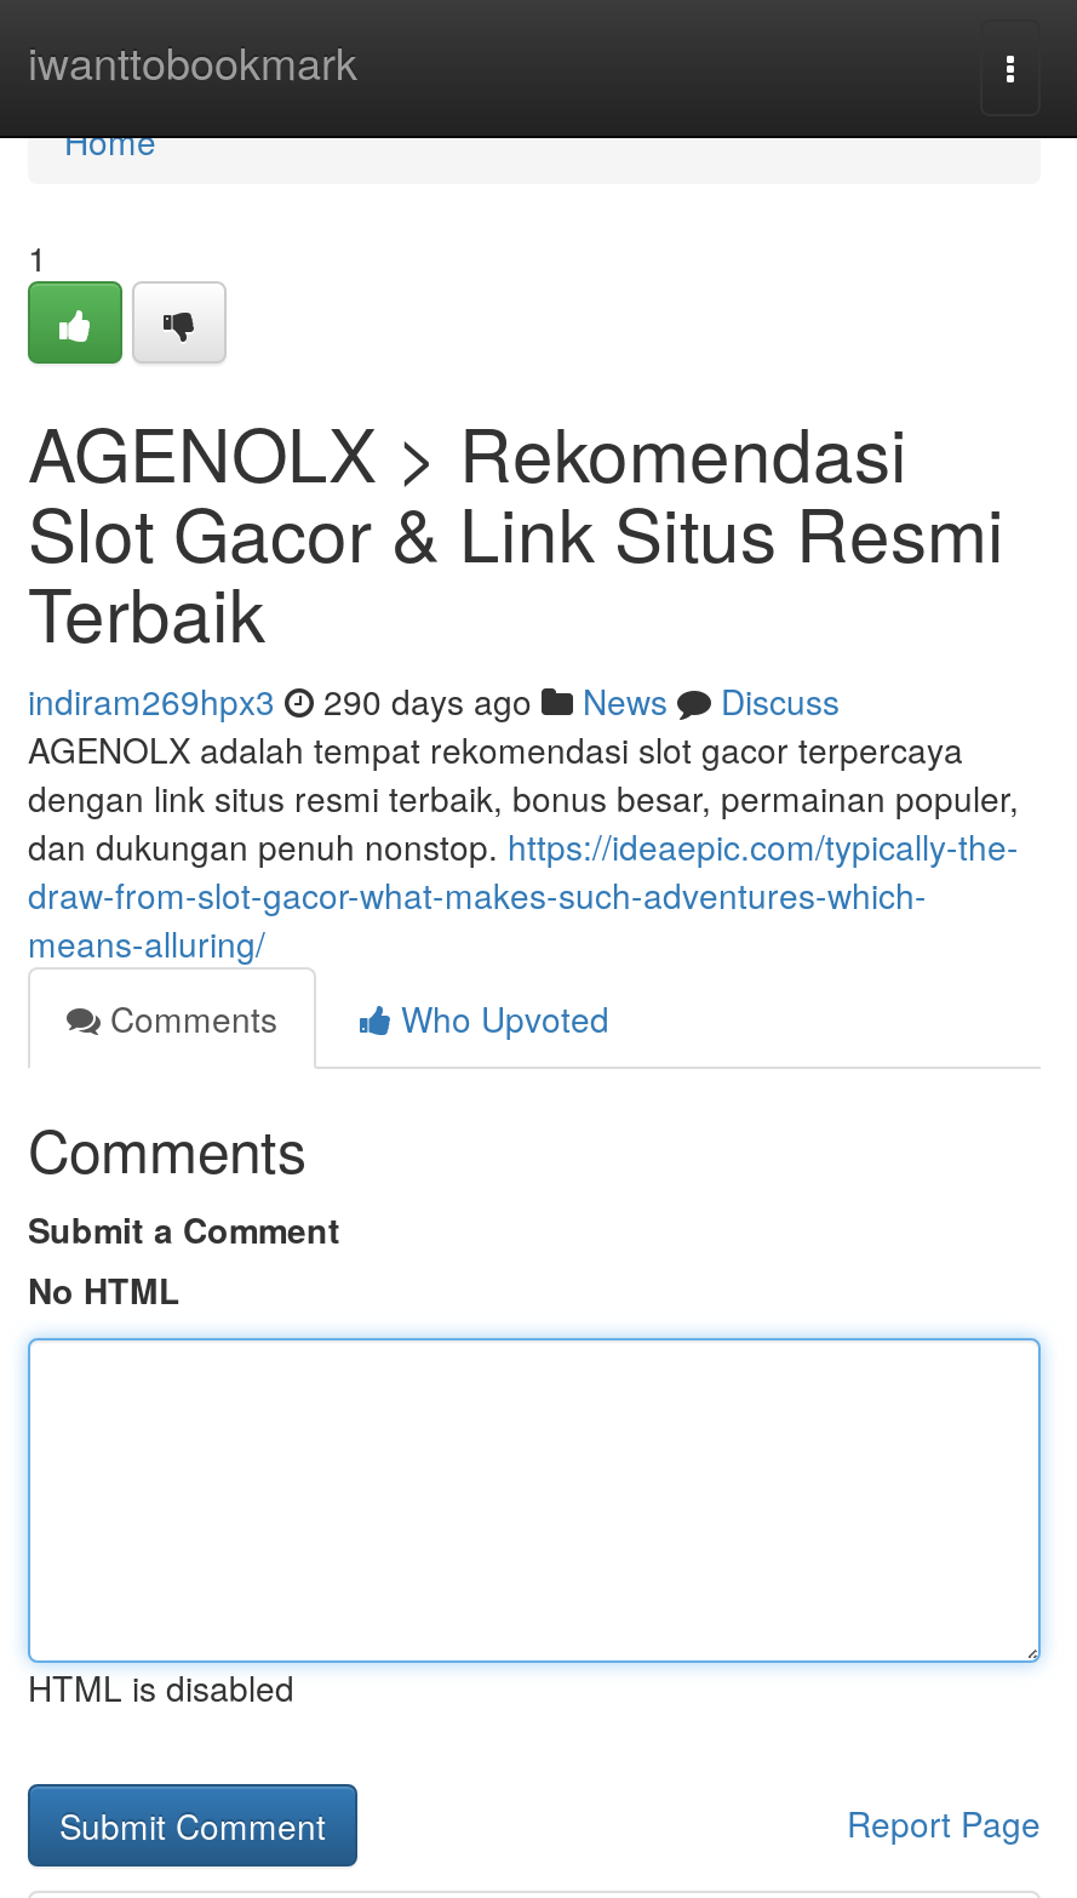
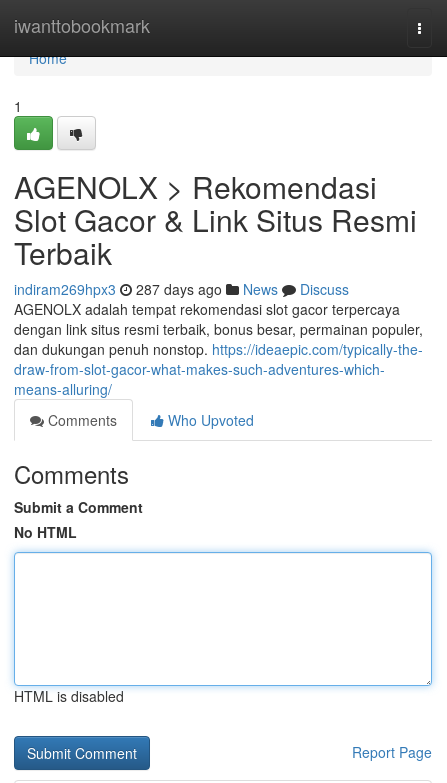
[28,676,840,725] indiram269hpx3 290 days ago News Discuss -> [14,279,349,299] indiram269hpx3 287 days ago News Discuss

